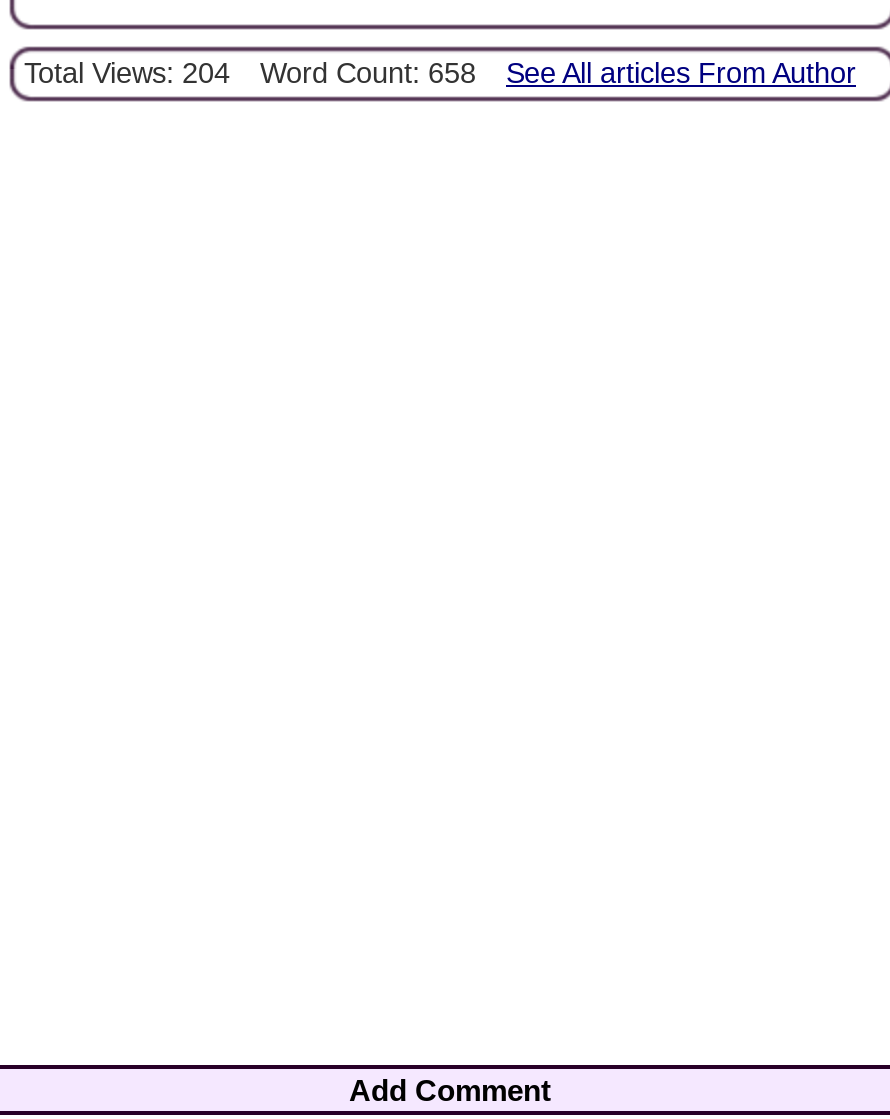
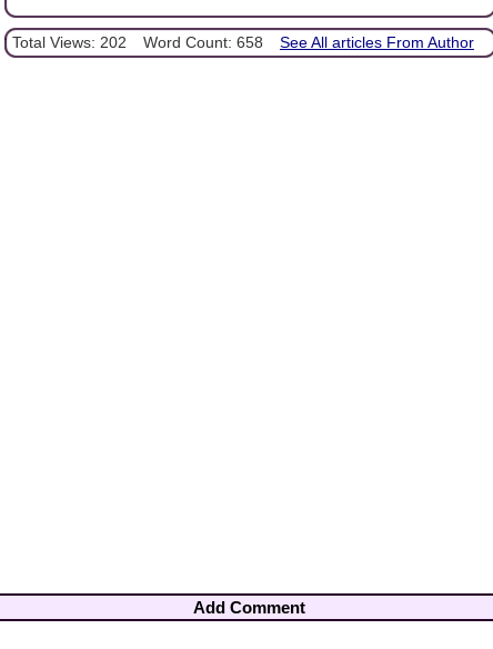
[24,57,856,89] Total Views: 204 Word Count: 658 See All articles From Author -> [12,34,474,51] Total Views: 202 Word Count: 658 See All articles From Author

